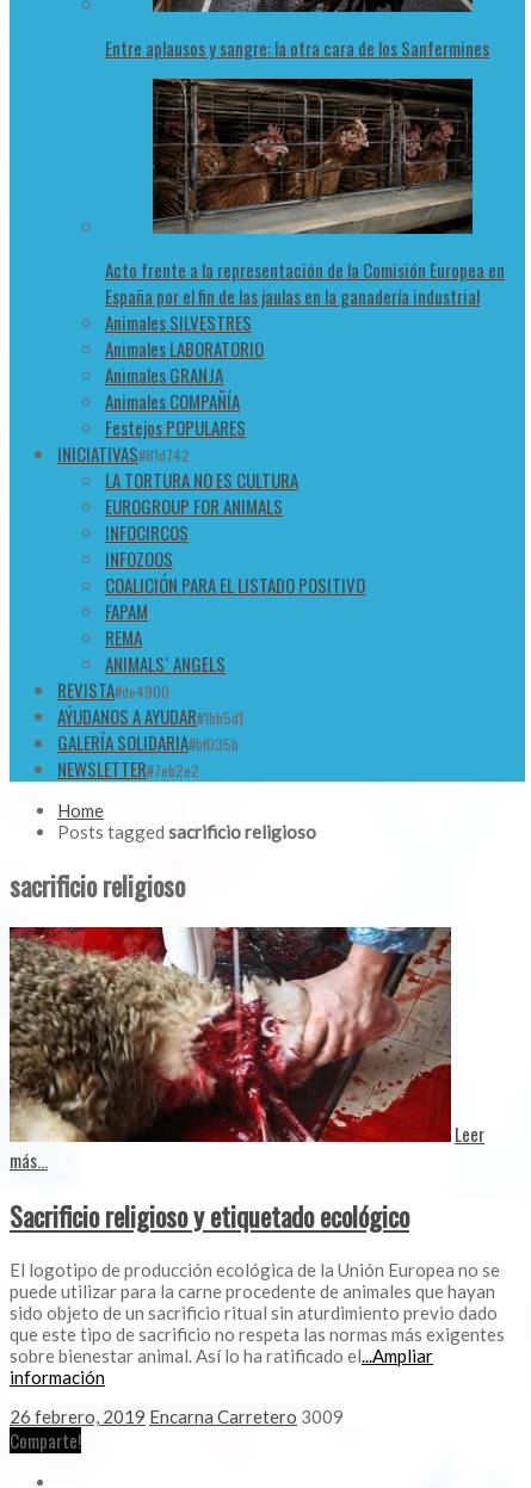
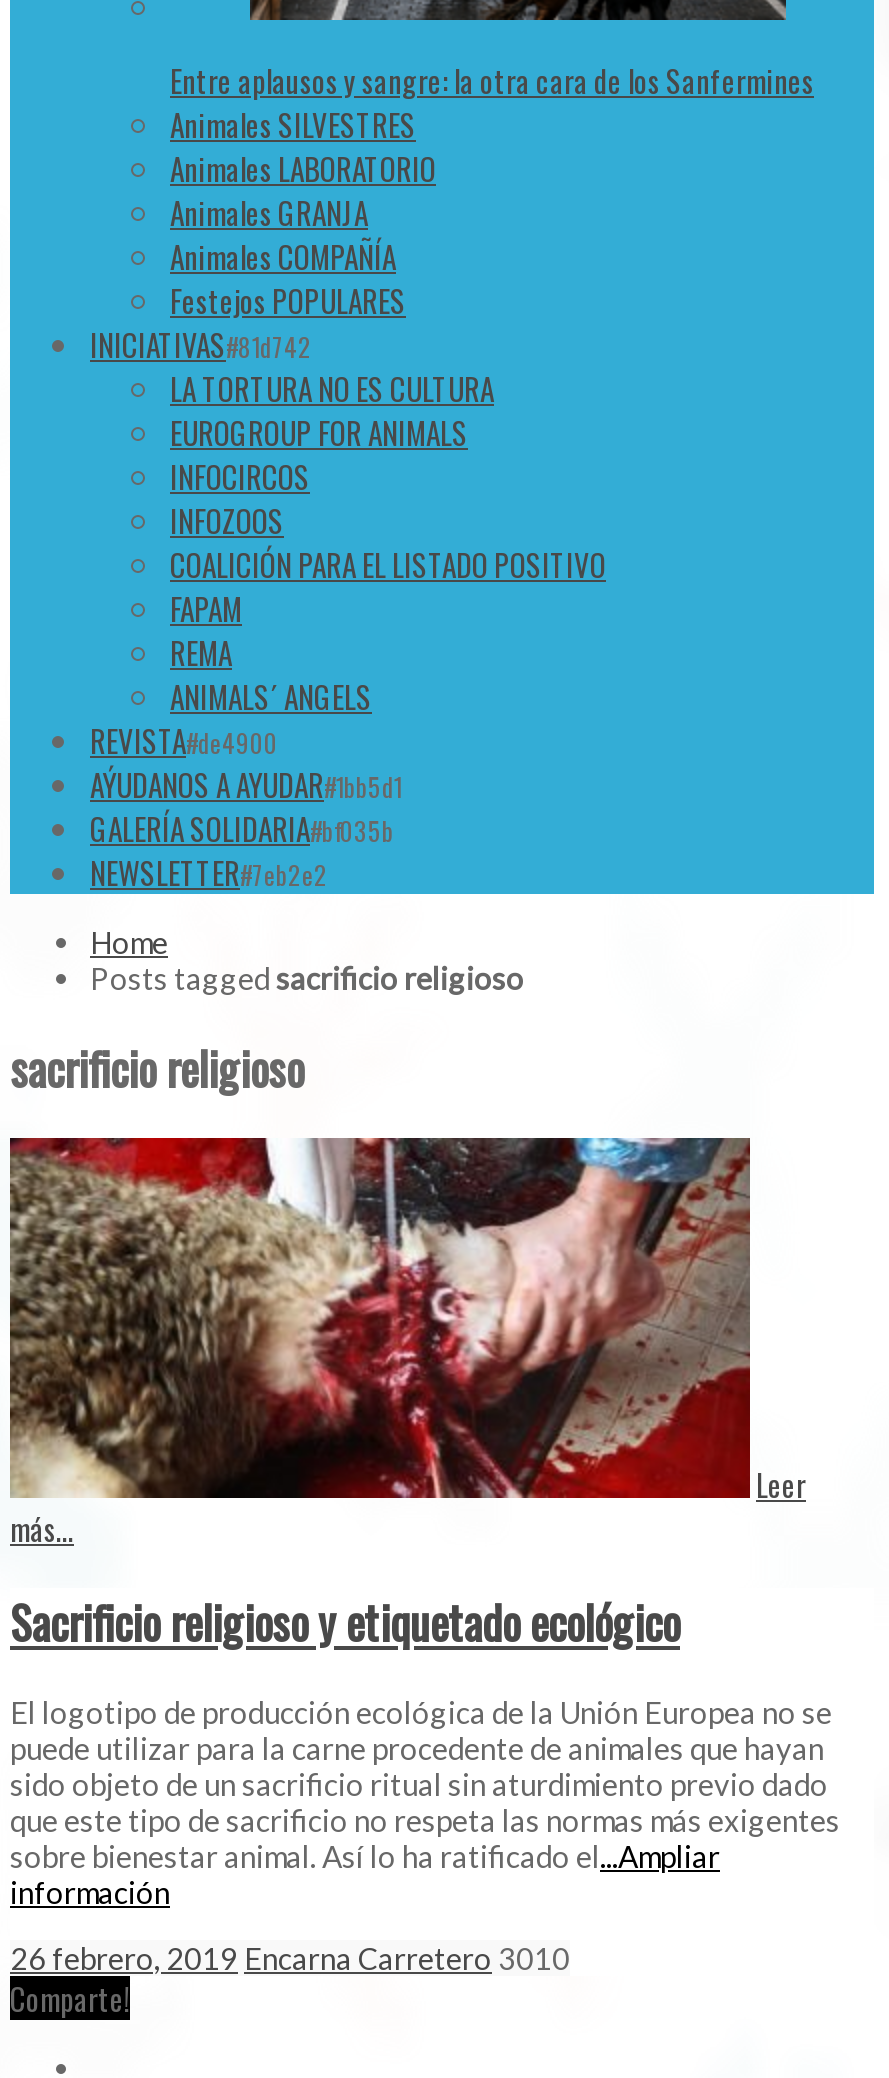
[105,78,505,309] [image] | Acto frente a la representación de la Comisión Europea en | España por el fin de las jaulas en la ganadería industrial -> none
[10,1405,344,1427] 26 febrero, 2019 Encarna Carretero 3009 -> [10,1940,570,1976] 26 febrero, 2019 Encarna Carretero 3010

